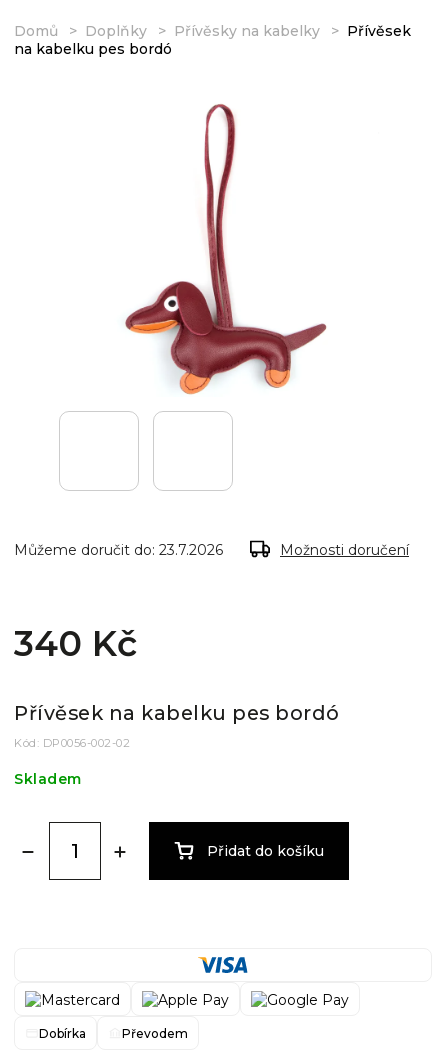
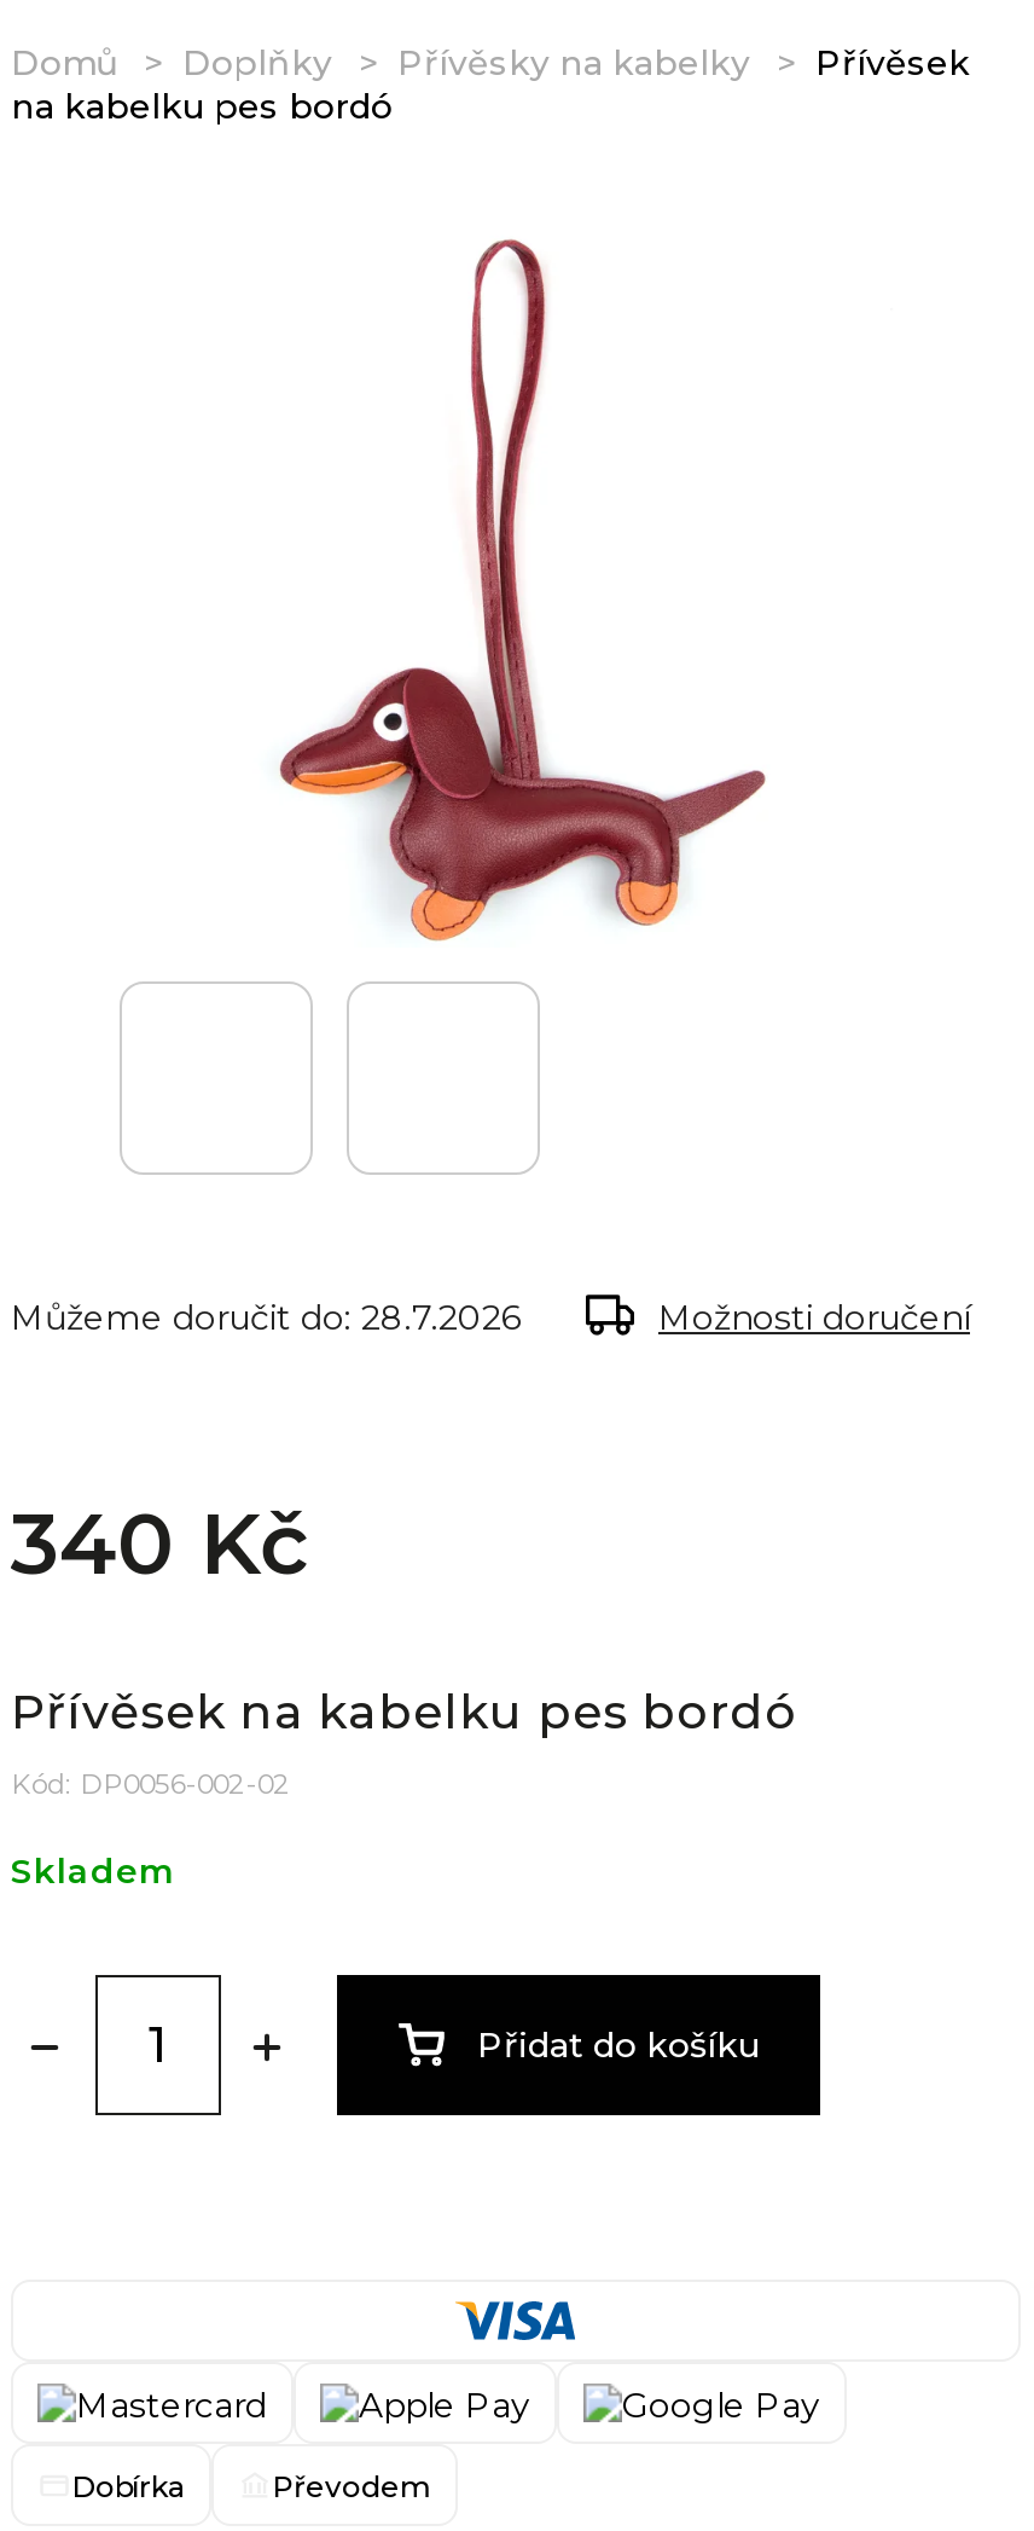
[14,541,223,559] Můžeme doručit do: 23.7.2026 -> [11,1295,521,1339] Můžeme doručit do: 28.7.2026

